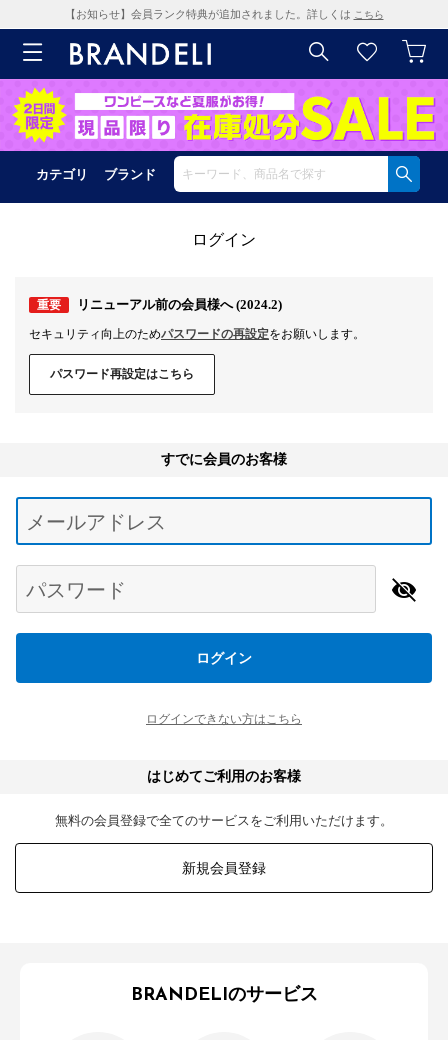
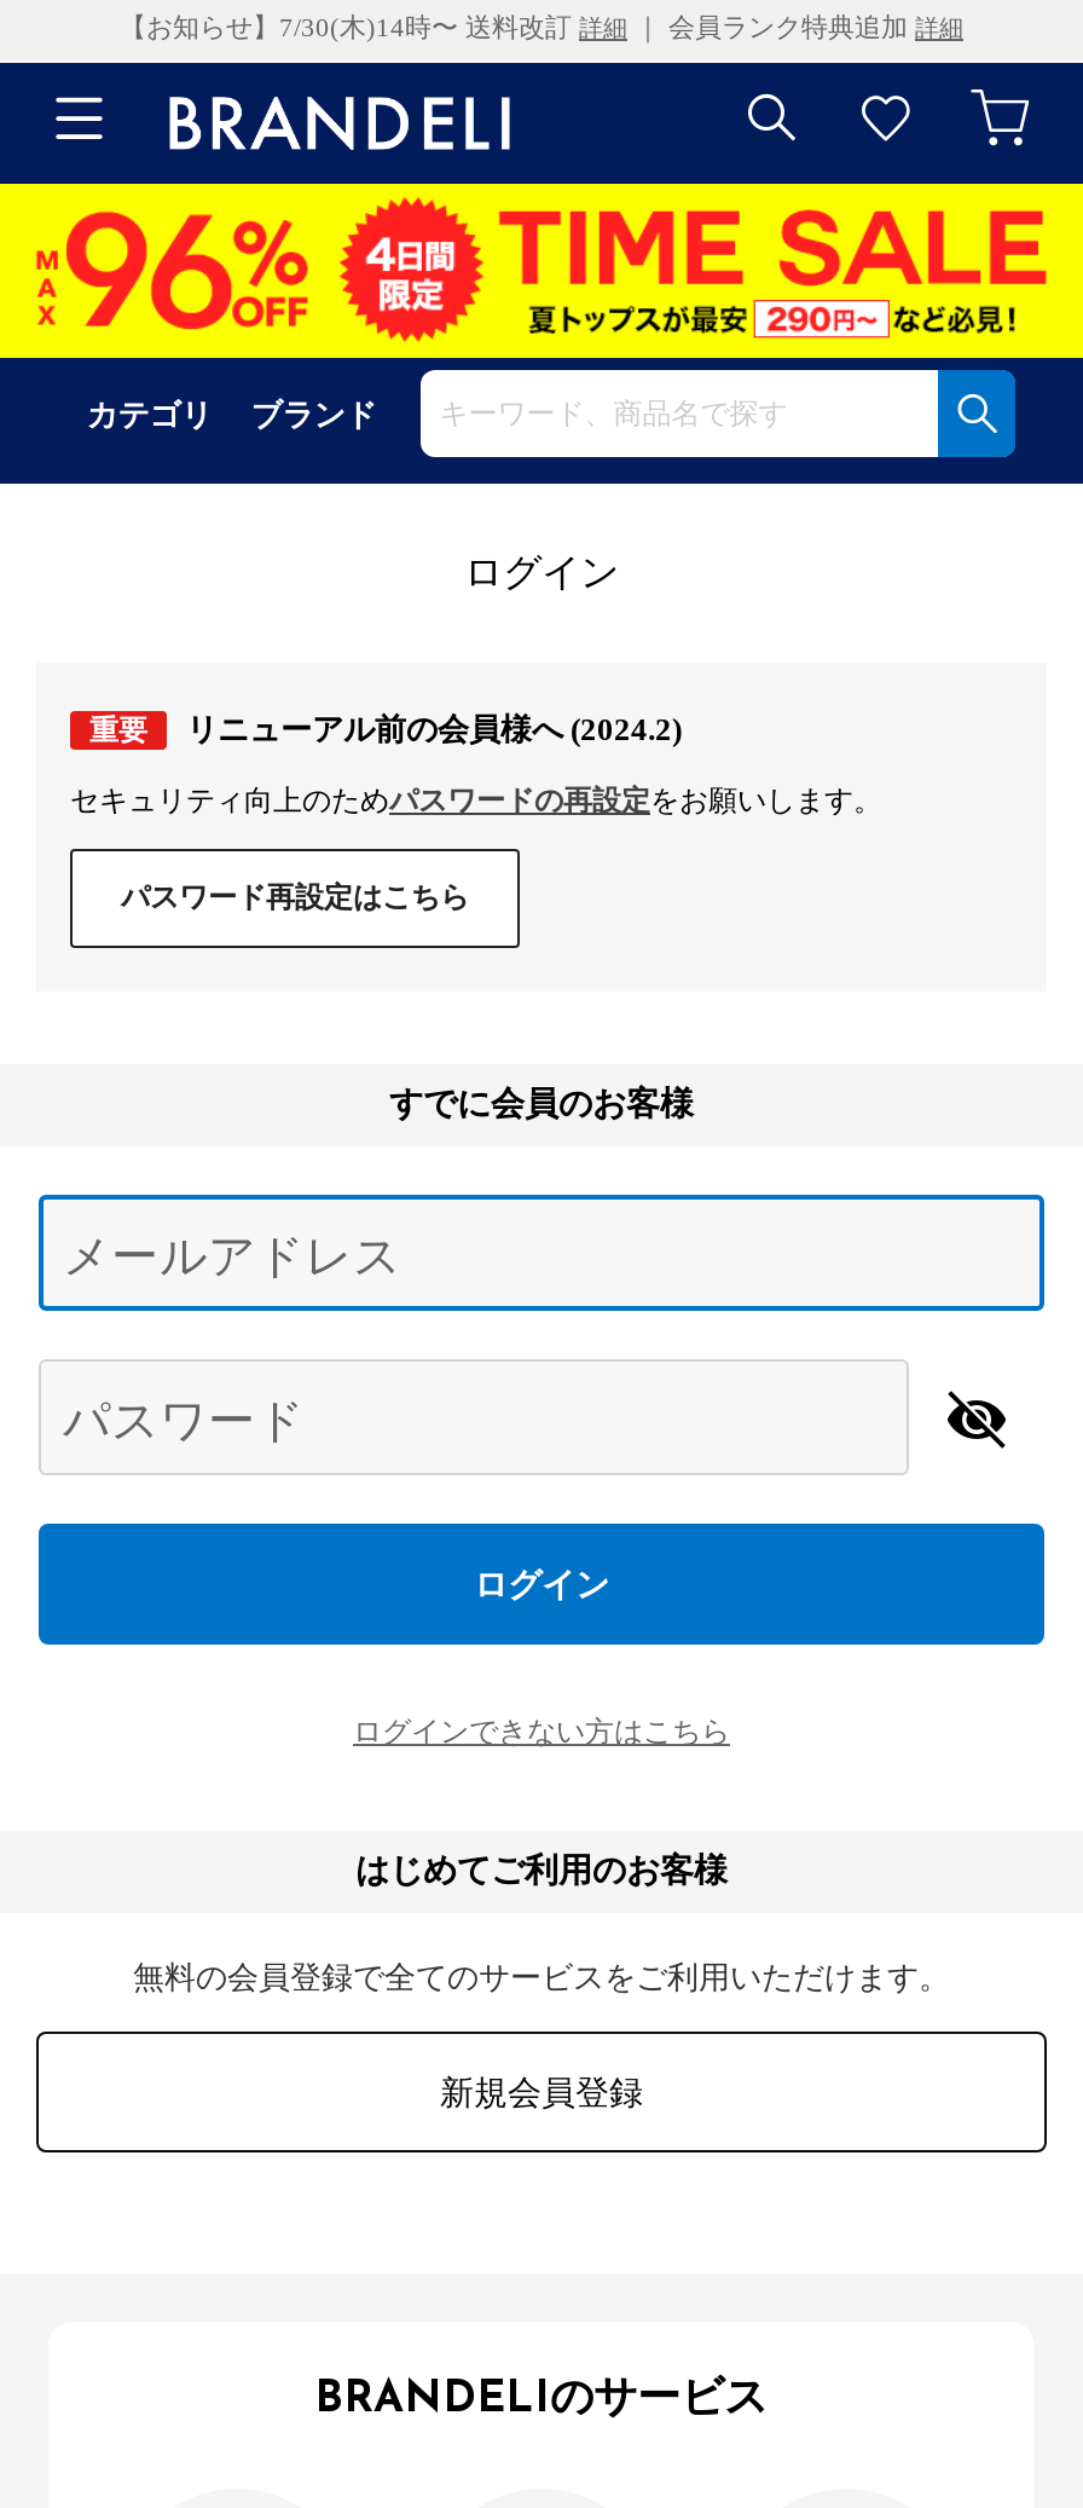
[64,8,383,20] 【お知らせ】会員ランク特典が追加されました。詳しくはこちら -> [120,12,963,41] 【お知らせ】7/30(木)14時〜 送料改訂詳細｜ 会員ランク特典追加詳細
[3,78,445,152] [image] -> [7,181,1076,360] [image]

